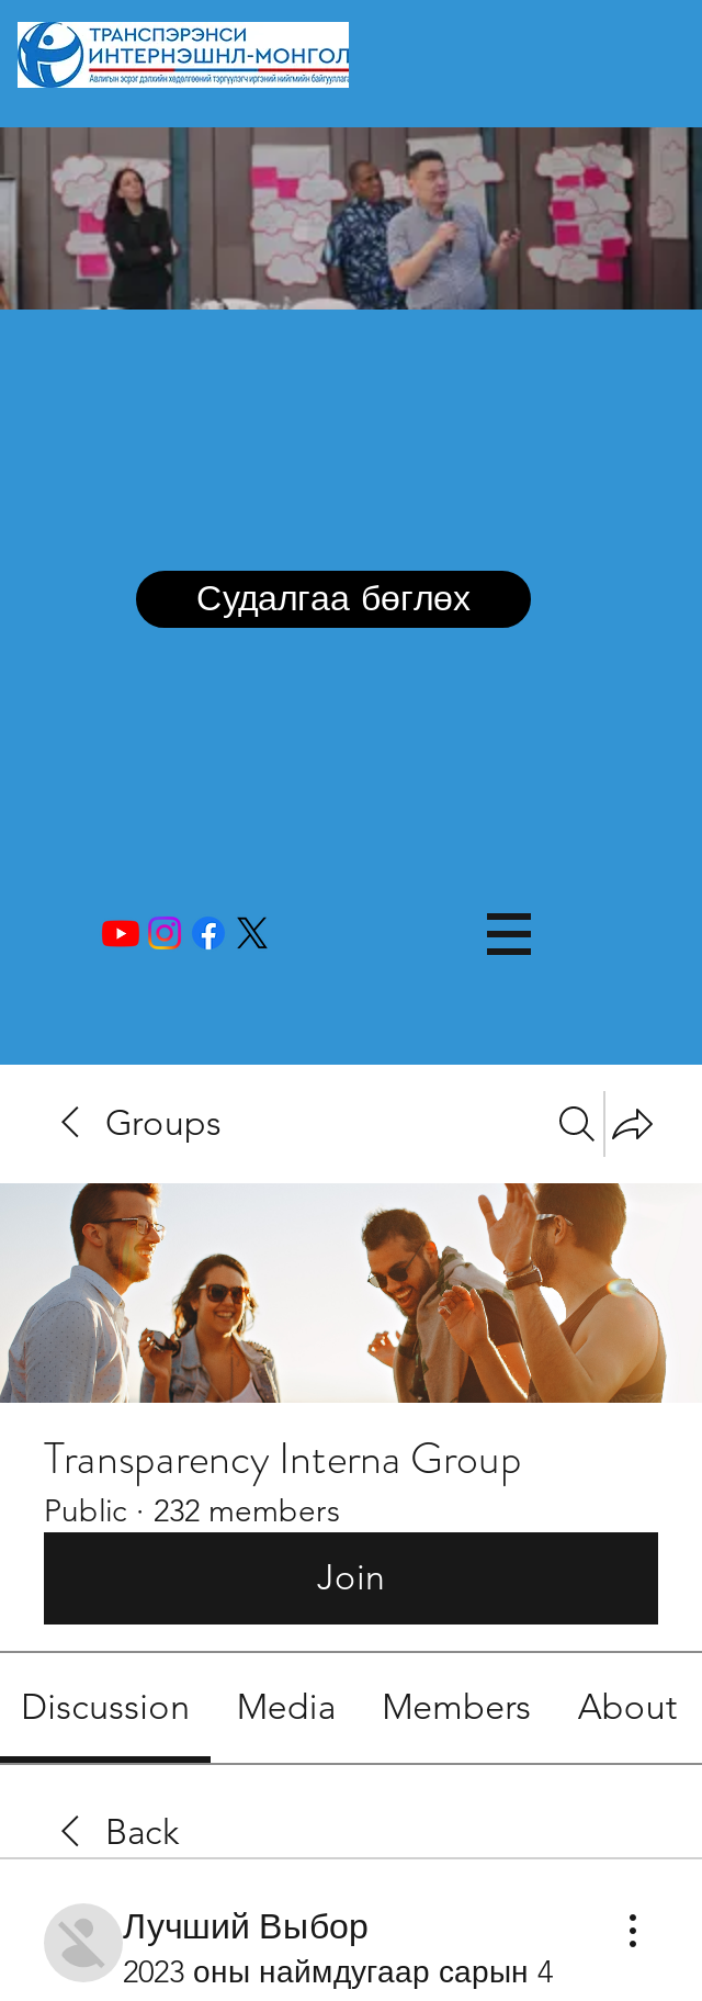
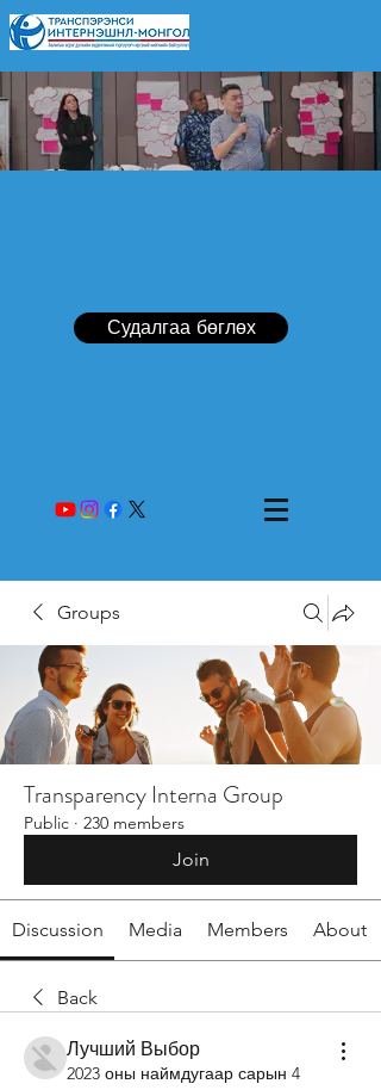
[44,1491,340,1530] Public · 232 members -> [24,812,185,834] Public · 230 members

